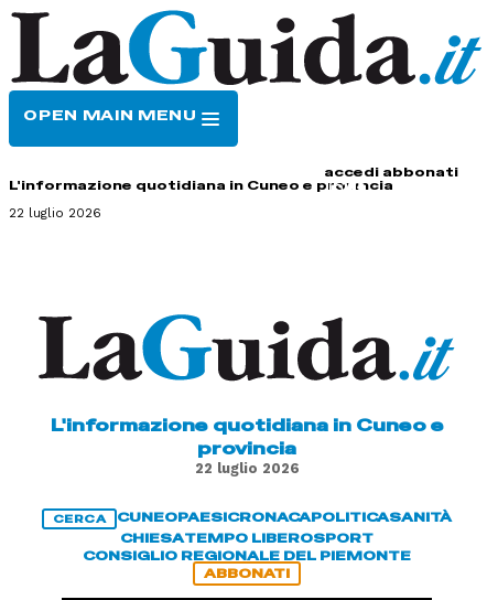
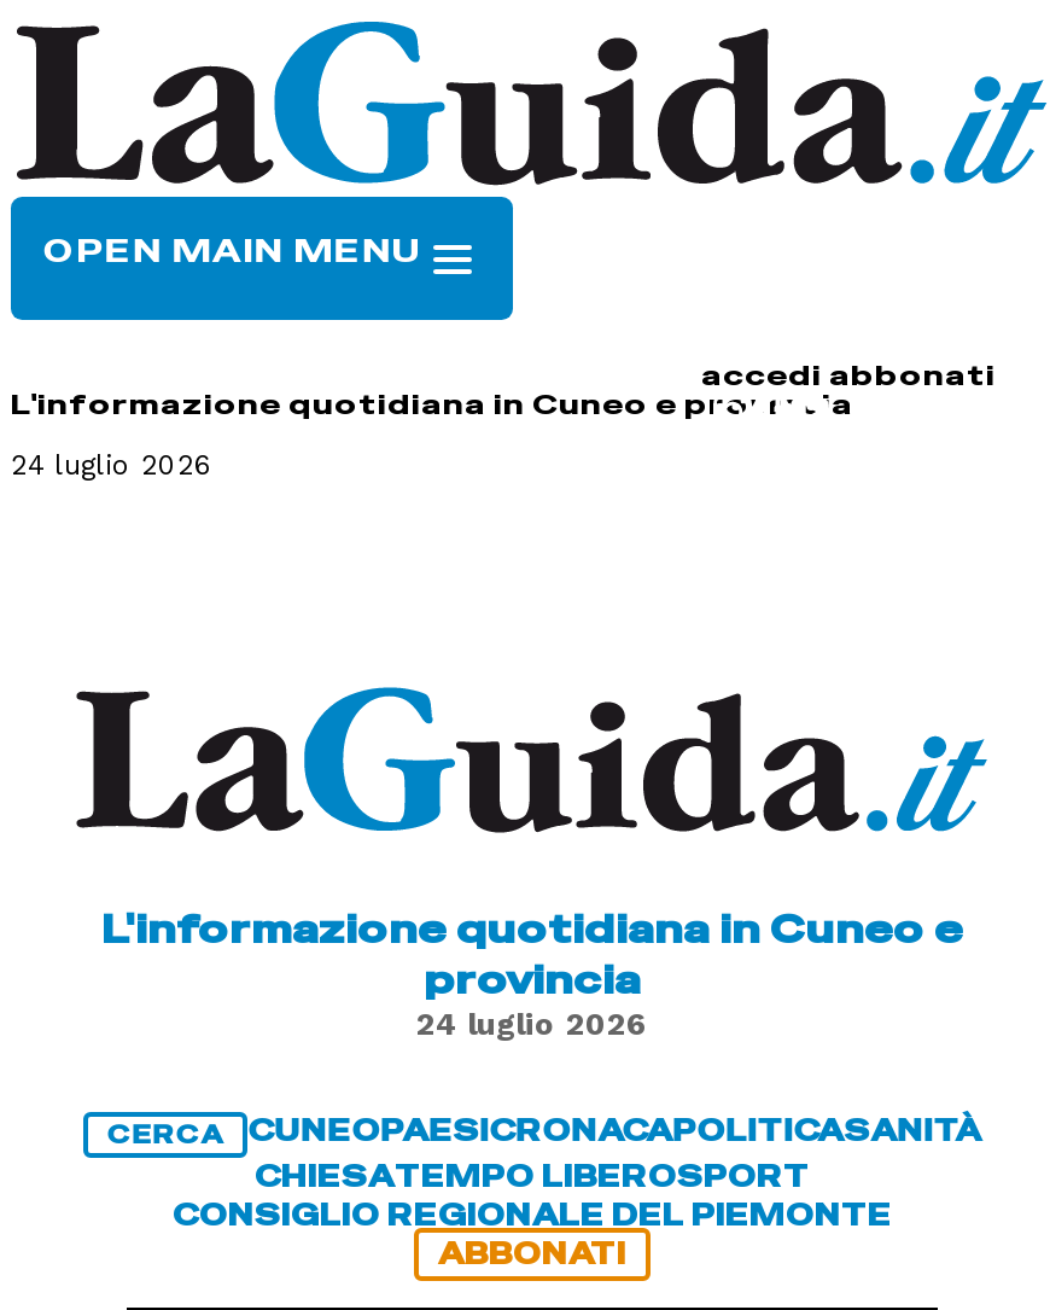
[9,205,101,221] 22 luglio 2026 -> [11,448,214,482] 24 luglio 2026
[194,460,299,476] 22 luglio 2026 -> [416,1005,648,1041] 24 luglio 2026

